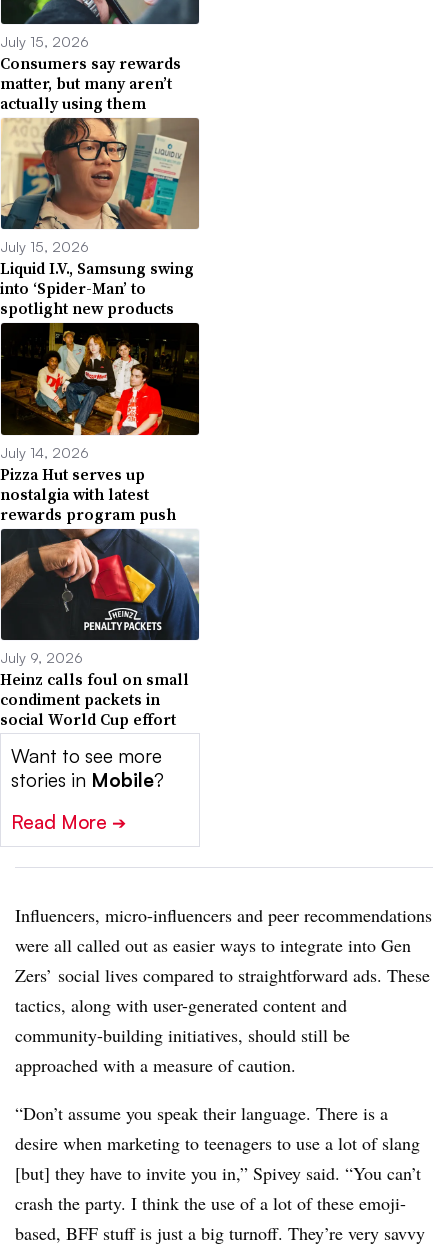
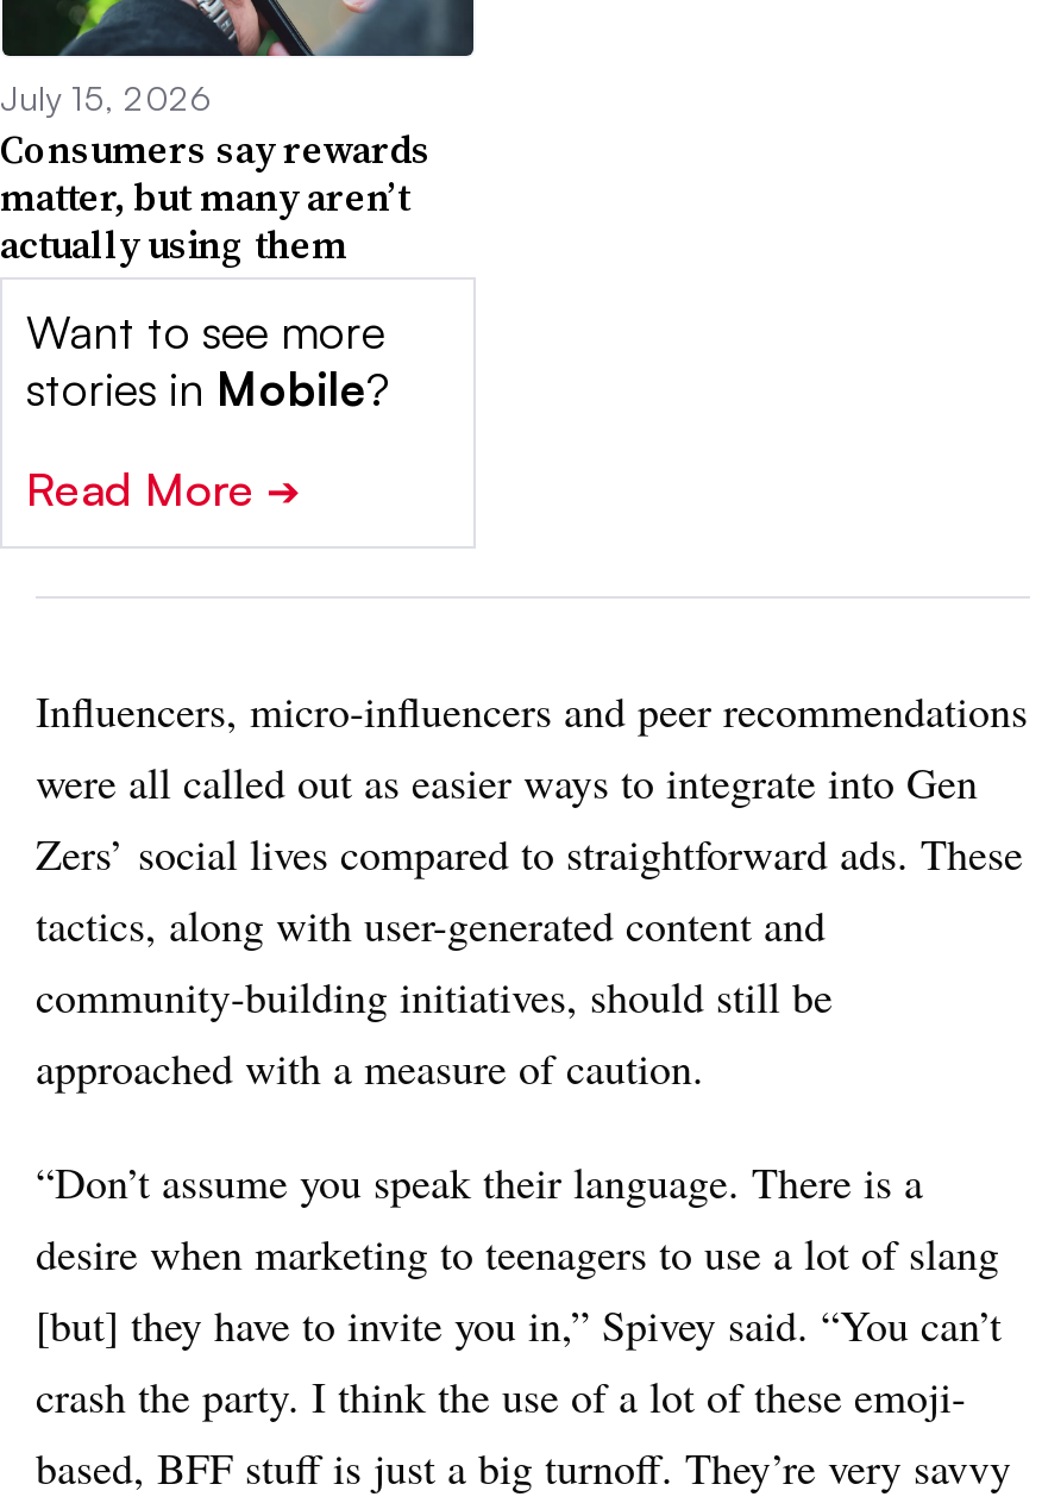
[0,117,200,319] [image] | July 15, 2026 | Liquid I.V., Samsung swing | into ‘Spider-Man’ to | spotlight new products -> none
[0,322,199,525] [image] | July 14, 2026 | Pizza Hut serves up | nostalgia with latest | rewards program push -> none
[0,532,200,730] [image] | July 9, 2026 | Heinz calls foul on small | condiment packets in | social World Cup effort -> none

